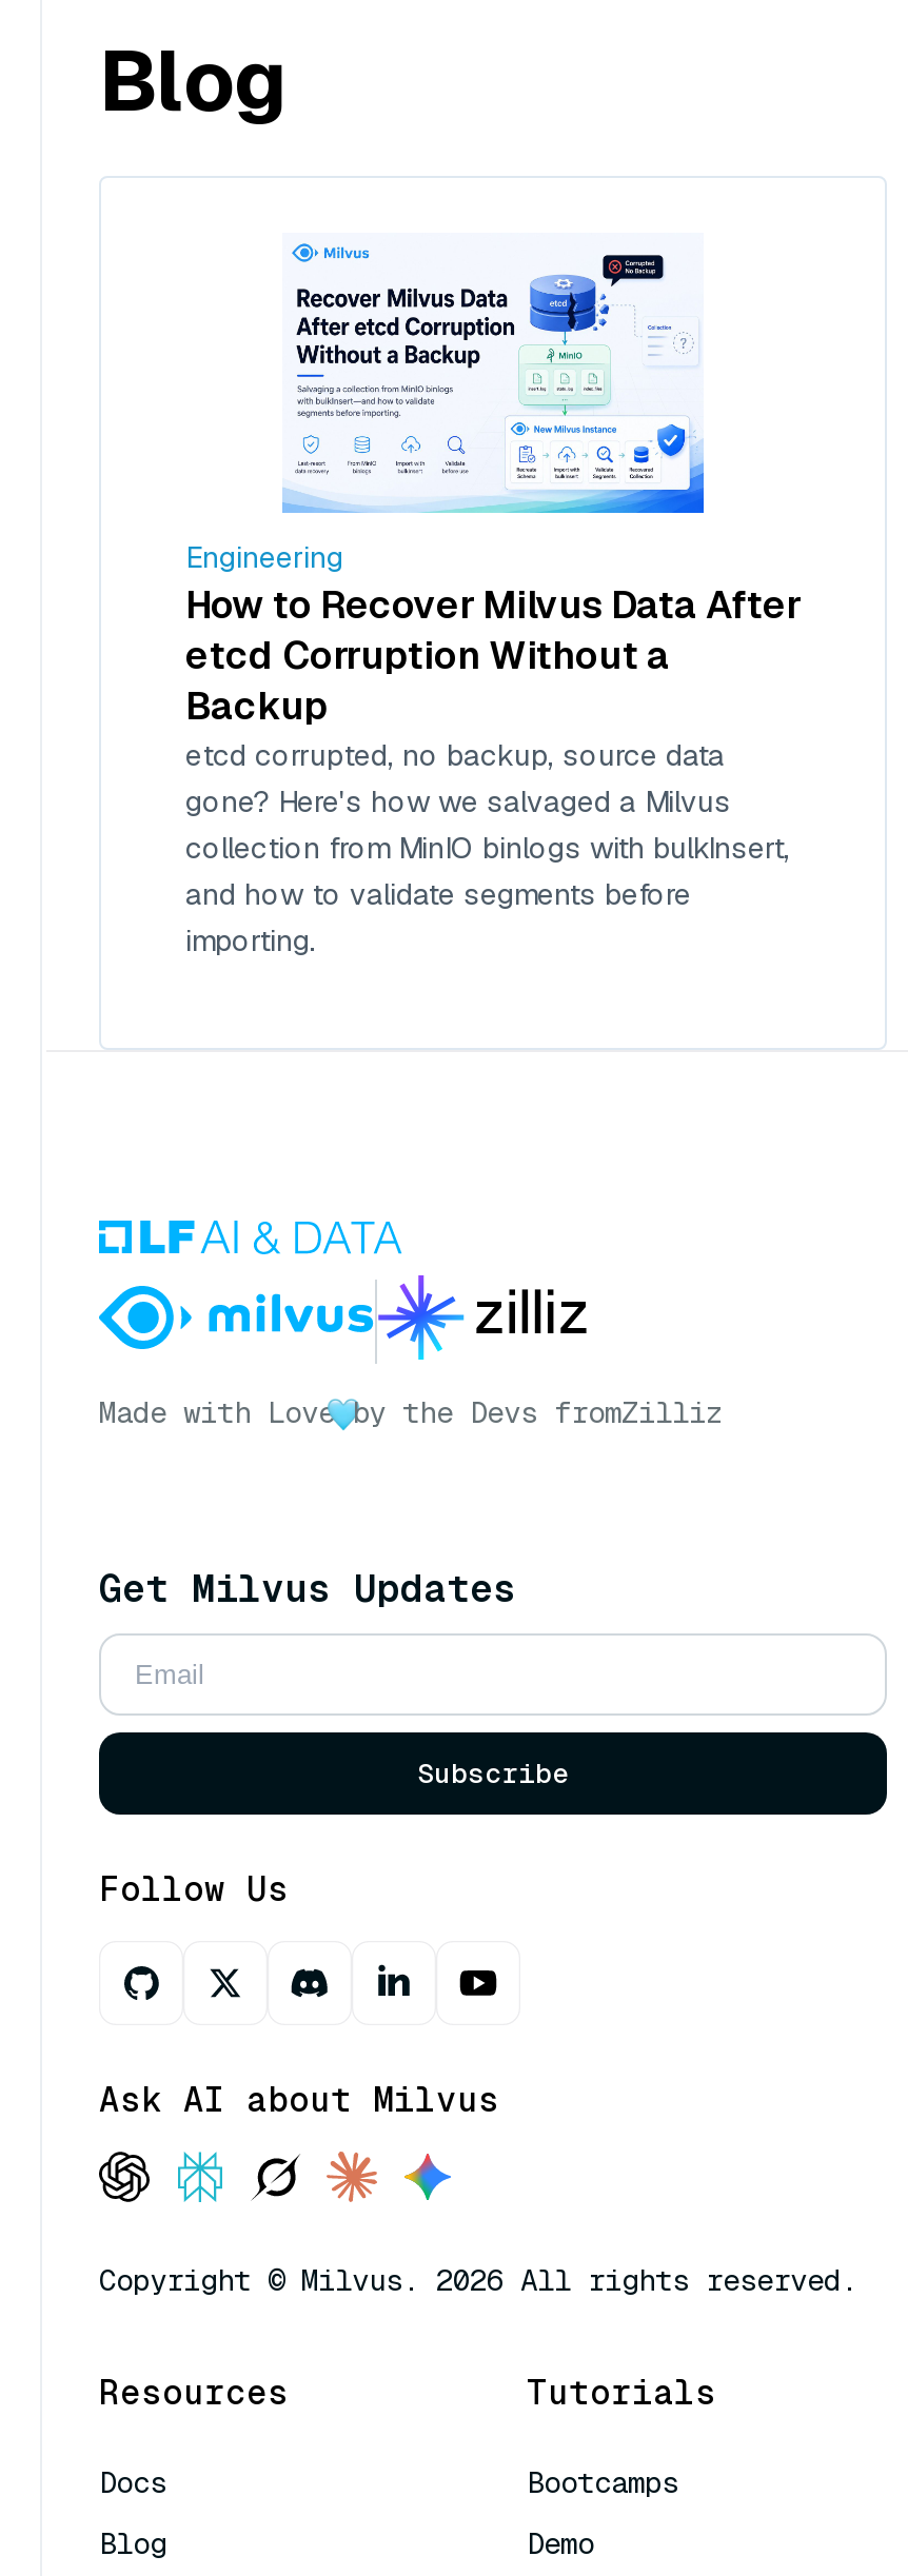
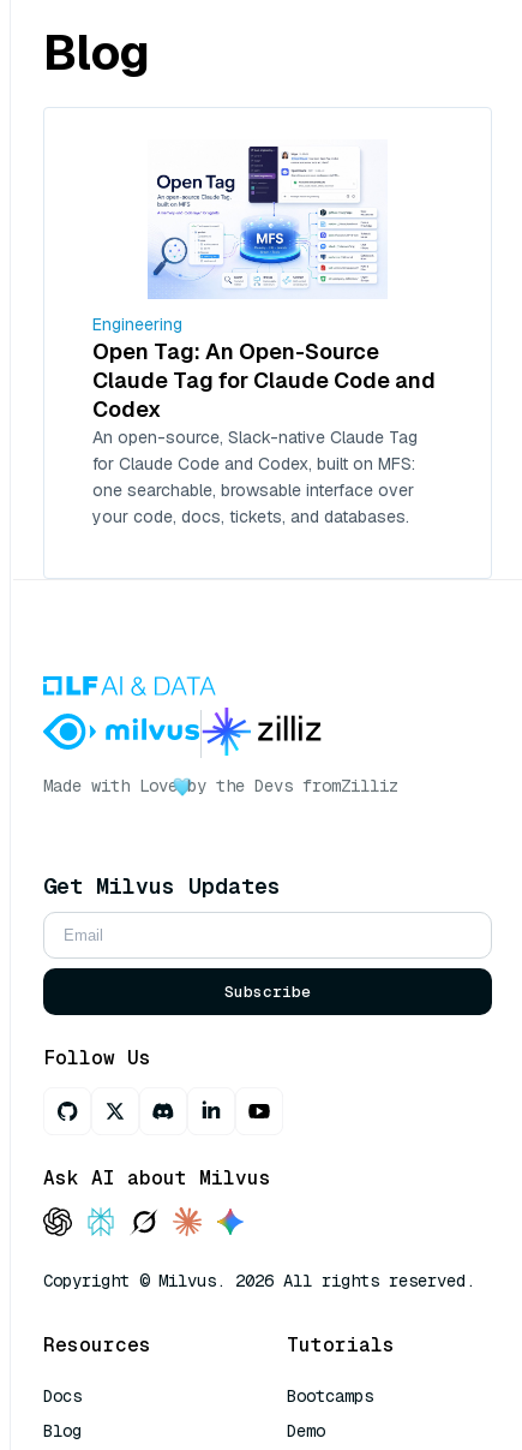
[185,241,801,960] [image] | How to Recover Milvus Data After | etcd Corruption Without a | Backup | etcd corrupted, no backup, source data | gone? Here's how we salvaged a Milvus | collection from MinIO binlogs with bulkInsert, | and how to validate segments before | importing. -> [92,145,436,528] [image] | Open Tag: An Open-Source | Claude Tag for Claude Code and | Codex | An open-source, Slack-native Claude Tag | for Claude Code and Codex, built on MFS: | one searchable, browsable interface over | your code, docs, tickets, and databases.

